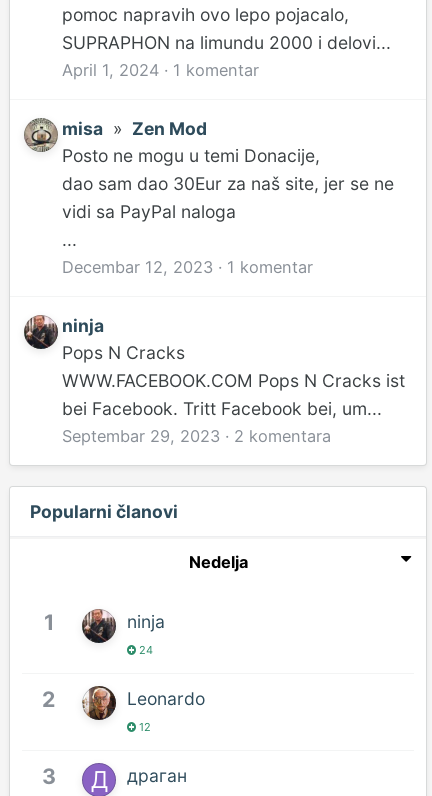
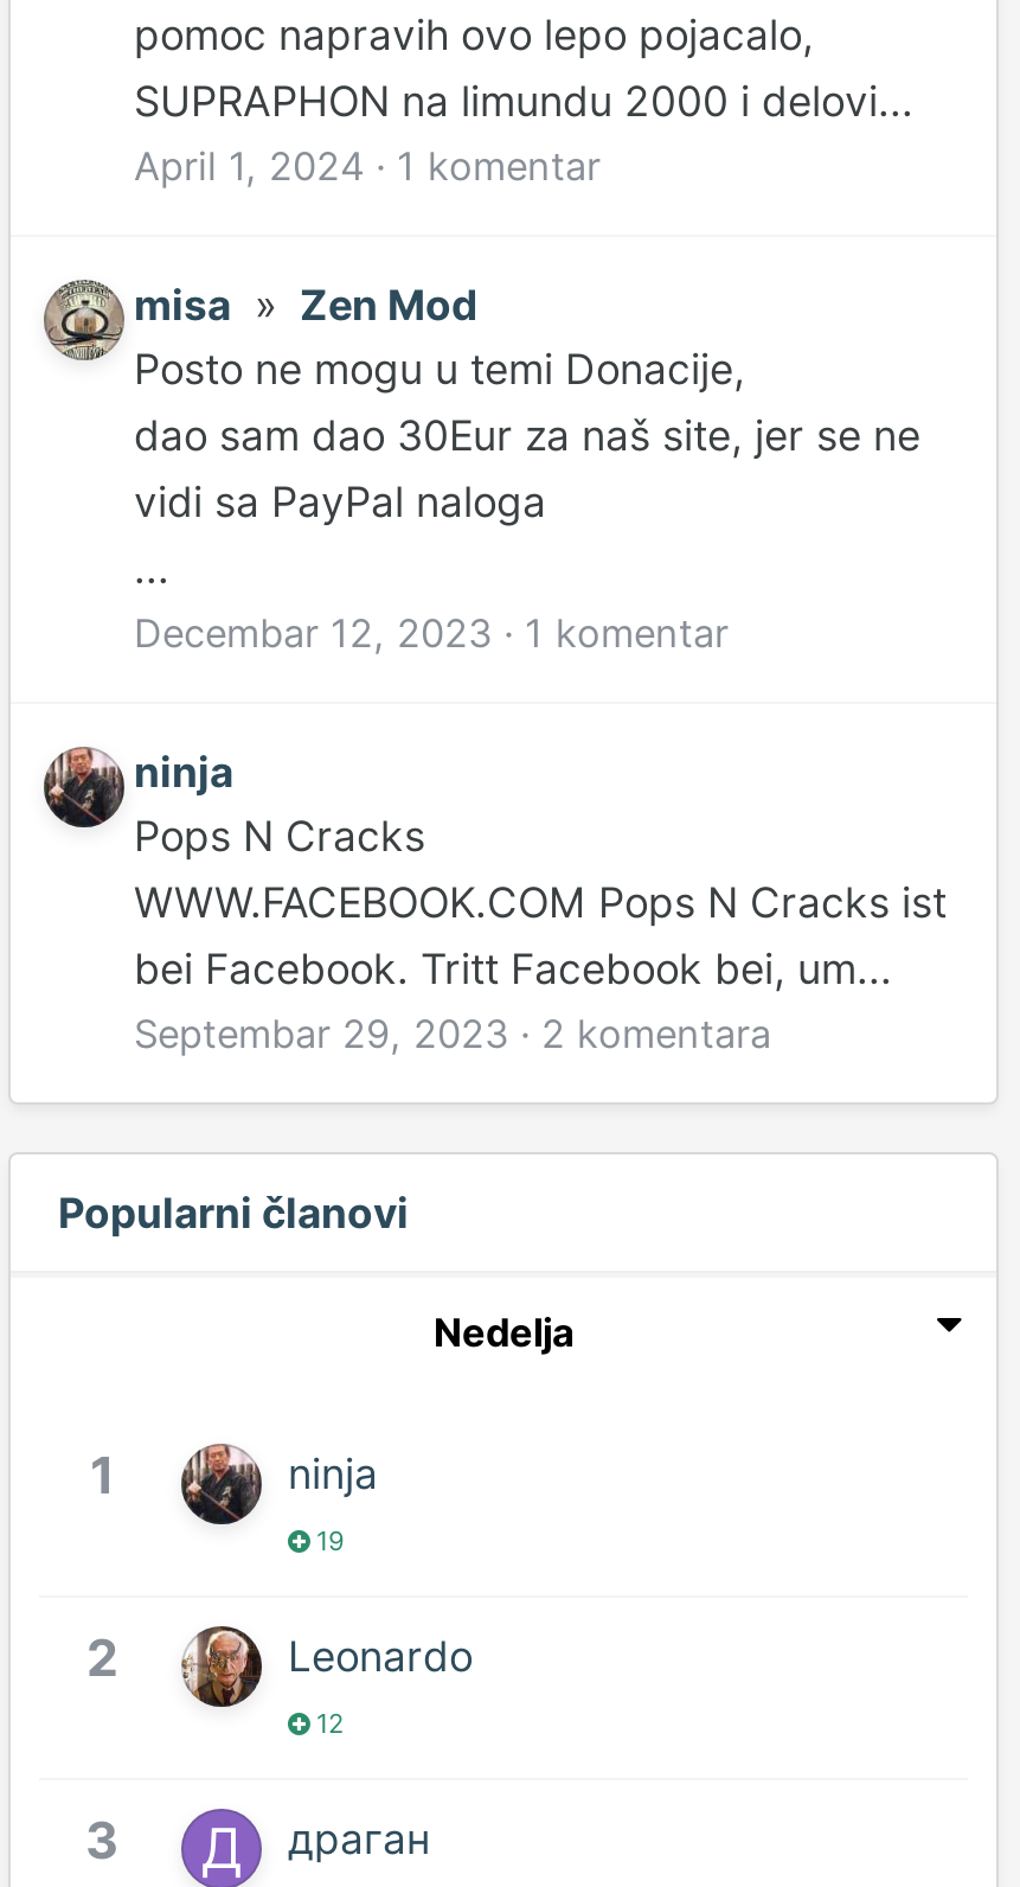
[136,643,153,657] 24 -> [309,1525,345,1558] 19

